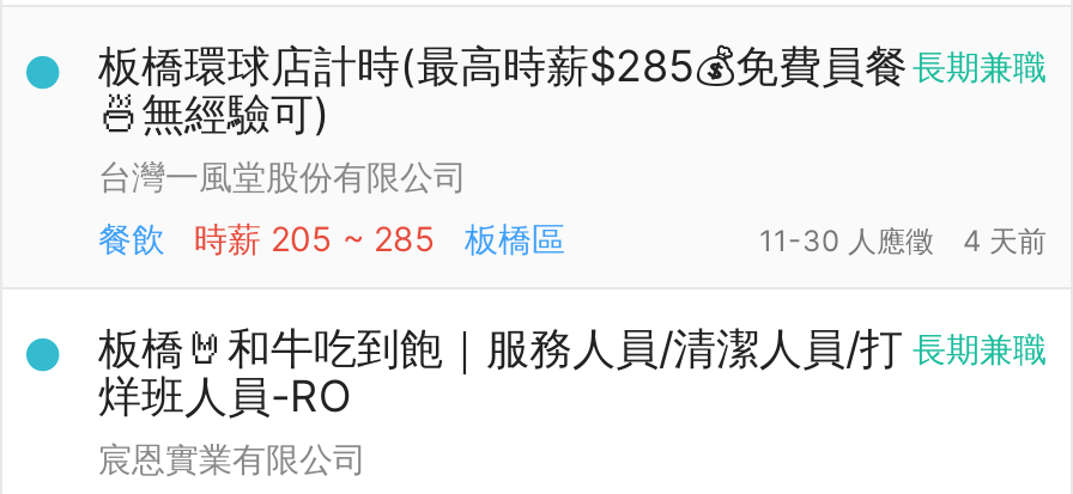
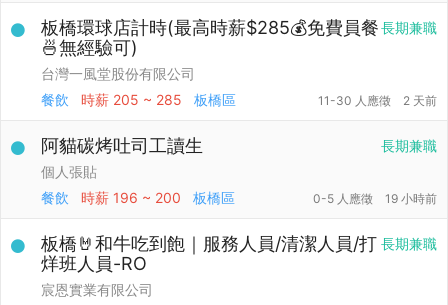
[963,222,1047,258] 4 天前 -> [41,93,437,206] 2 天前 | 長期兼職 | 阿貓碳烤吐司工讀生 | 個人張貼 | 餐飲 | 時薪196 ~ 200 | 板橋區 | 0-5 人應徵 | 19 小時前

